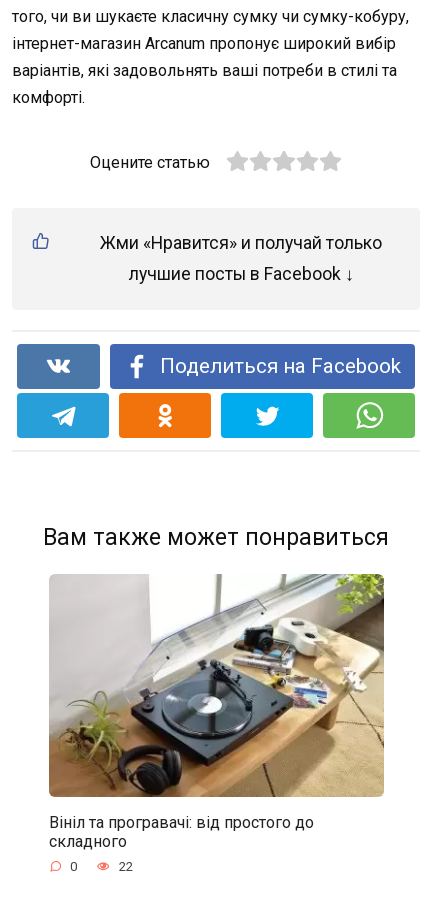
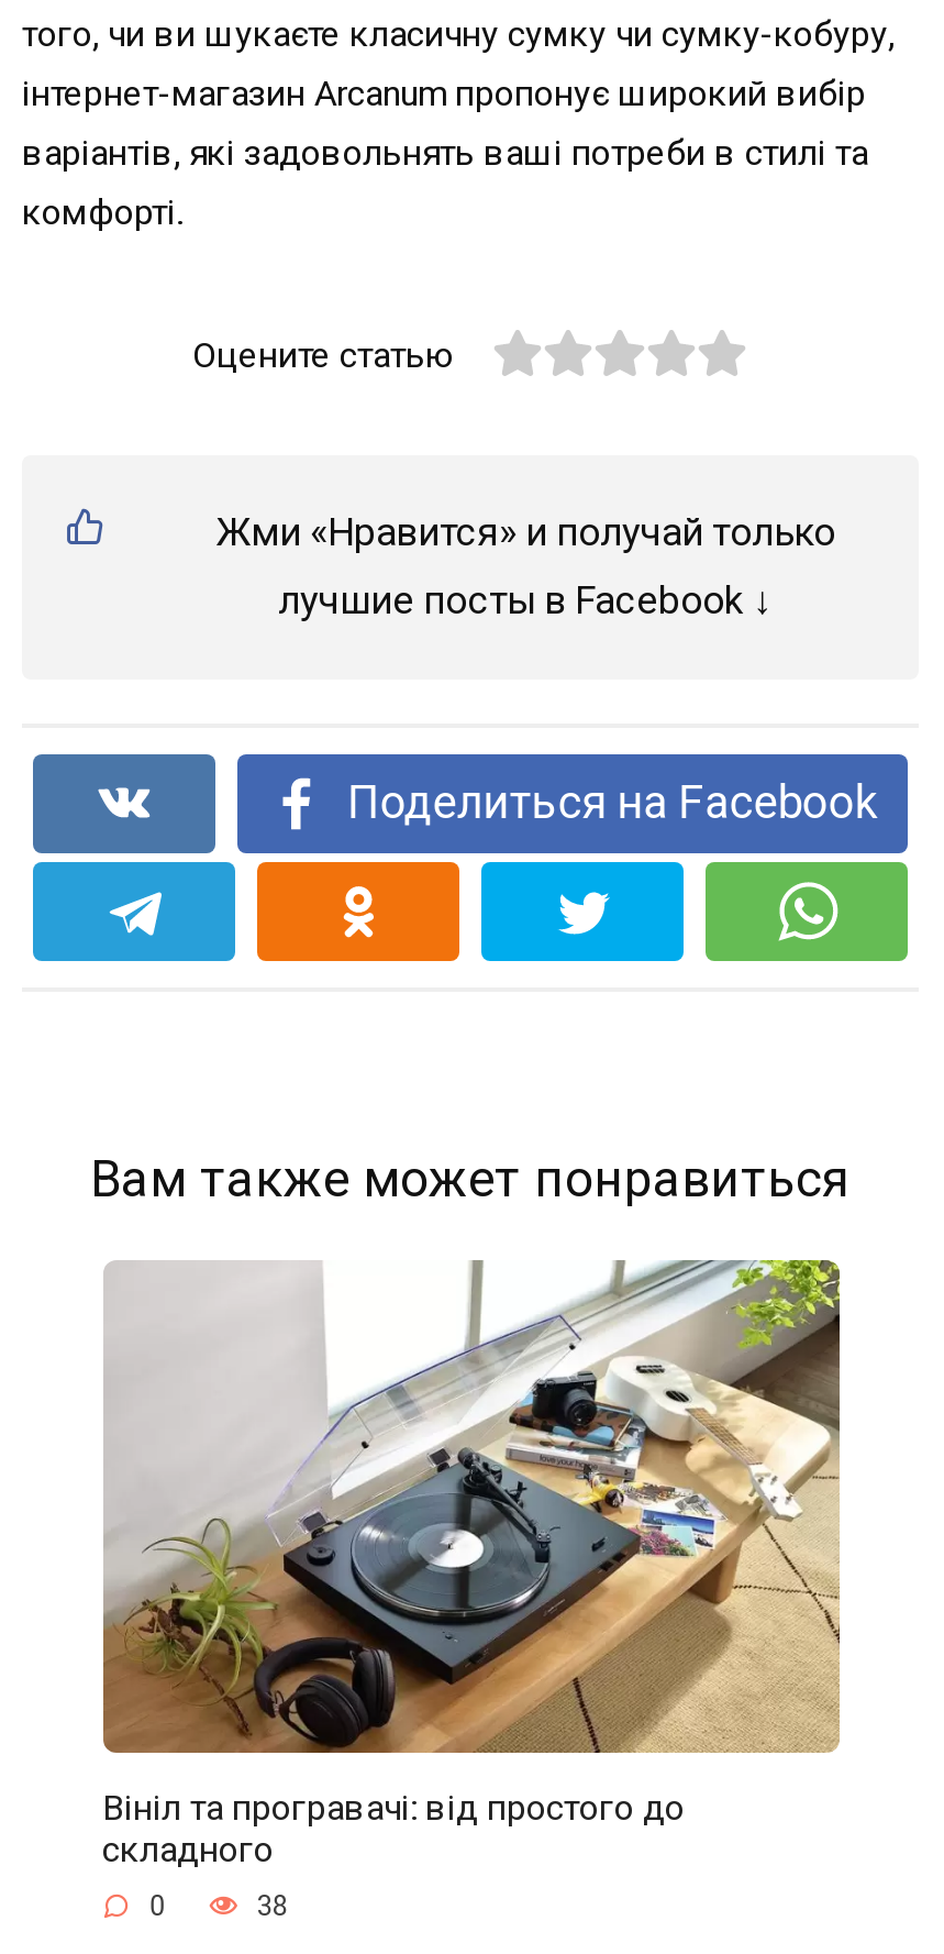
[119,859,133,874] 22 -> [257,1890,288,1923] 38

